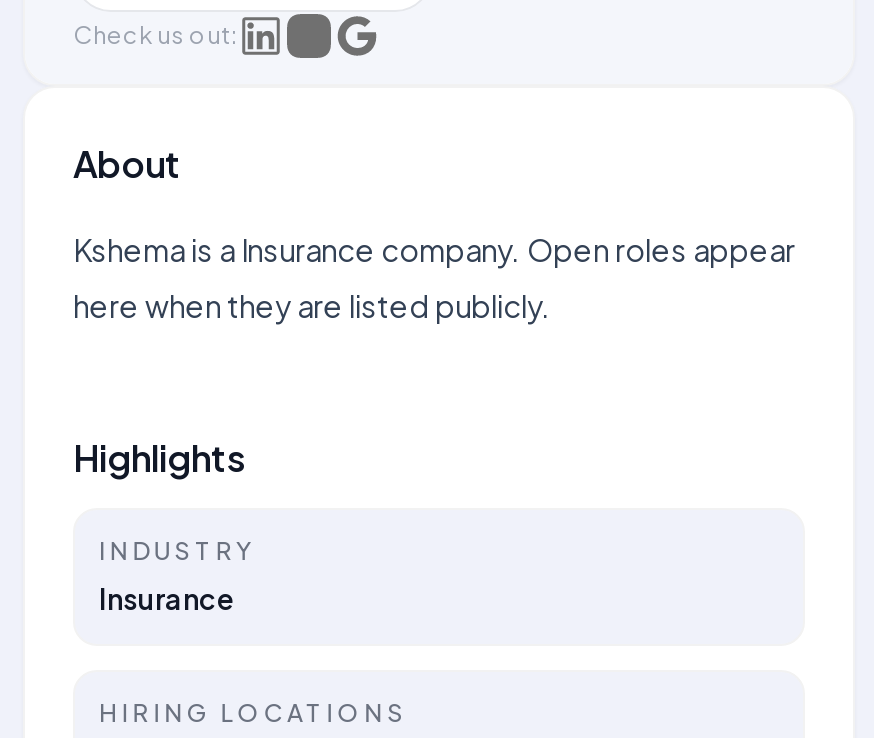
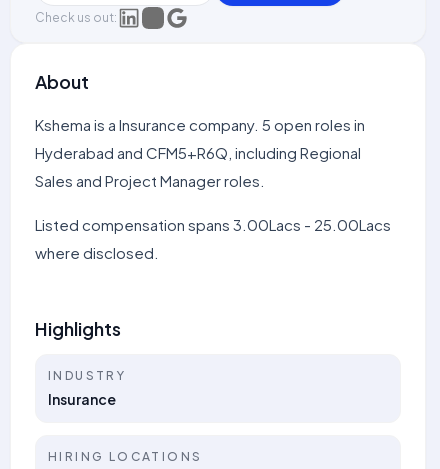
[73,230,795,324] Kshema is a Insurance company. Open roles appear | here when they are listed publicly. -> [35,115,391,262] Kshema is a Insurance company. 5 open roles in | Hyderabad and CFM5+R6Q, including Regional | Sales and Project Manager roles. | Listed compensation spans 3.00Lacs - 25.00Lacs | where disclosed.

